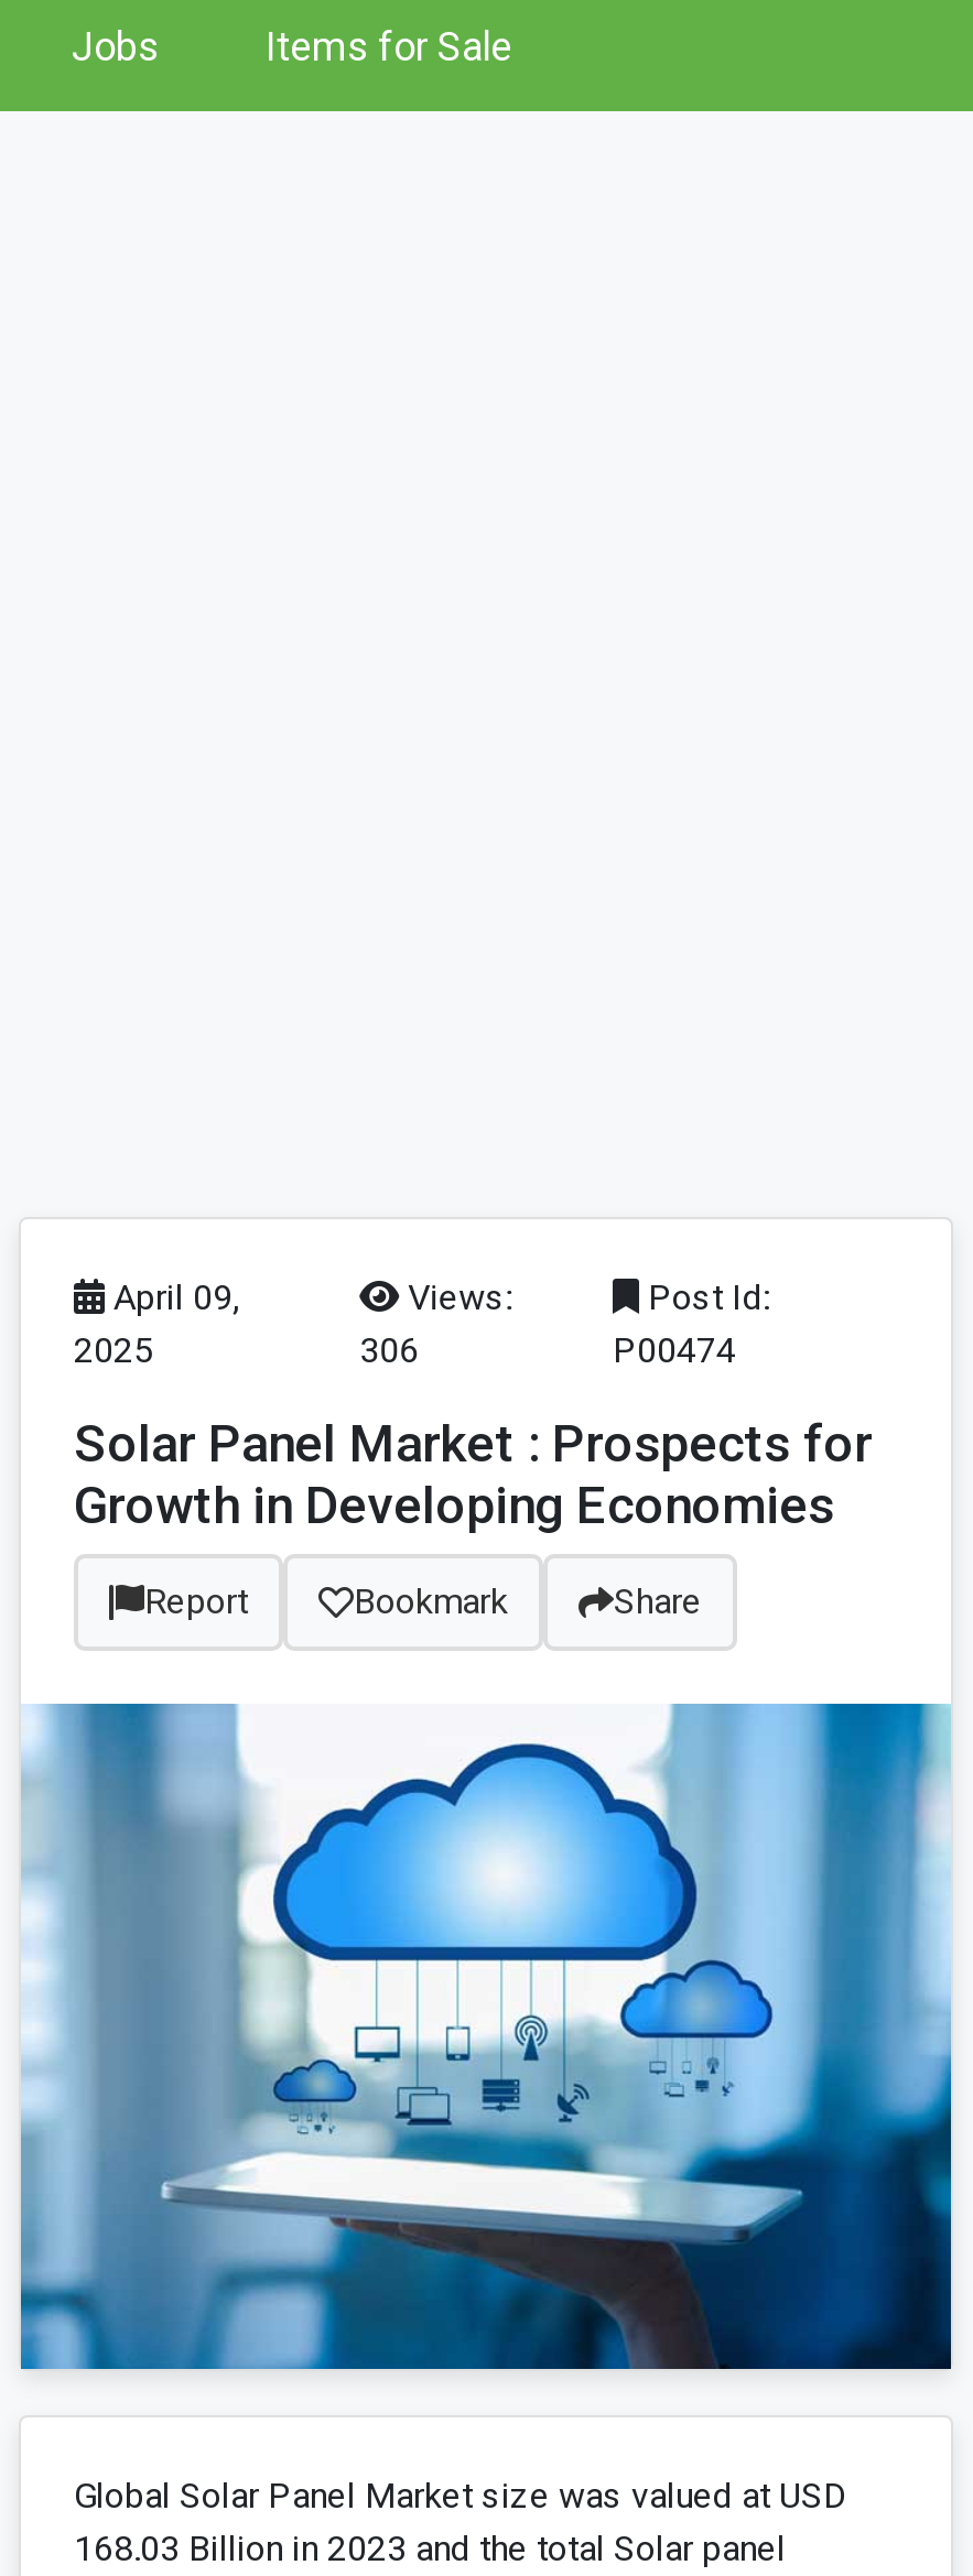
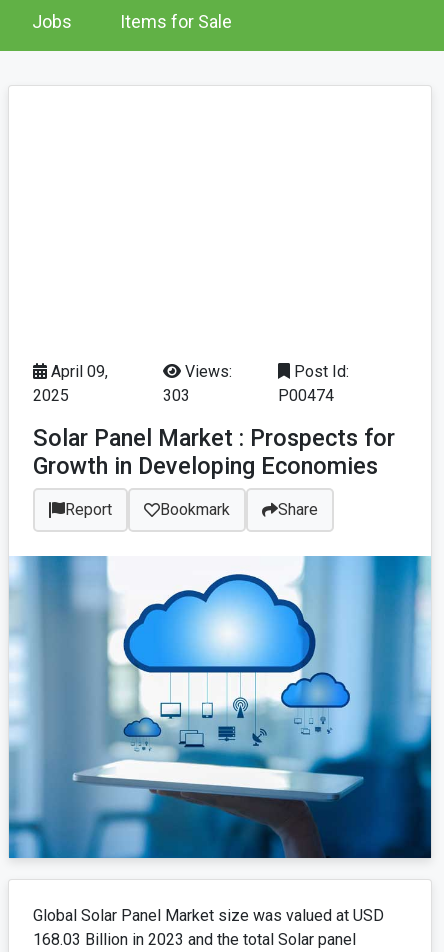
[360,1330,419,1371] 306 -> [163,386,190,405] 303

